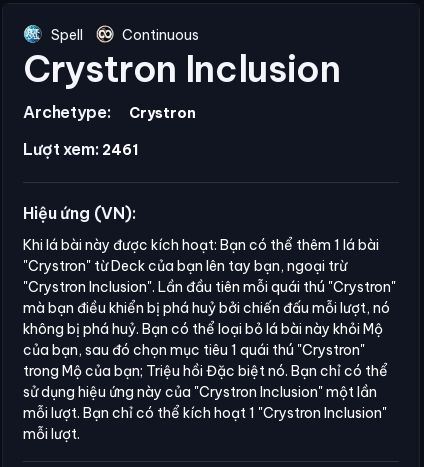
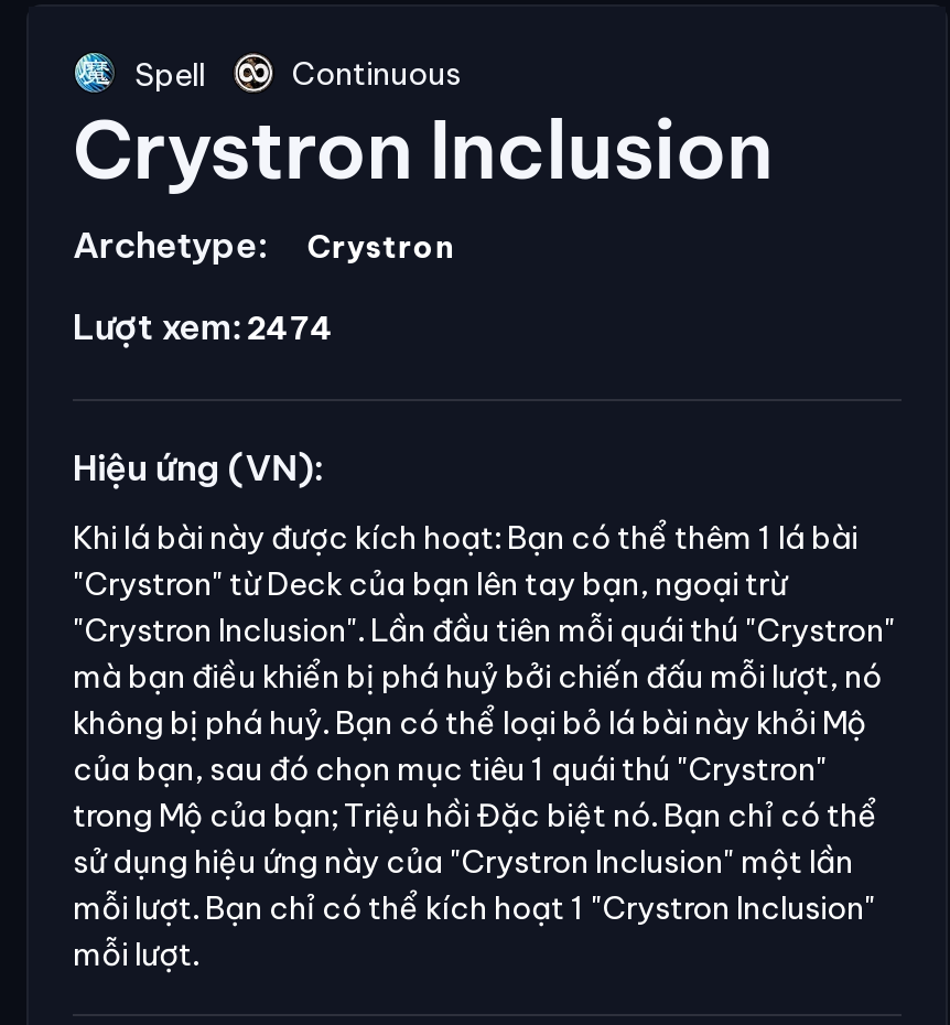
[23,139,138,159] Lượt xem: 2461 -> [73,304,334,348] Lượt xem: 2474

